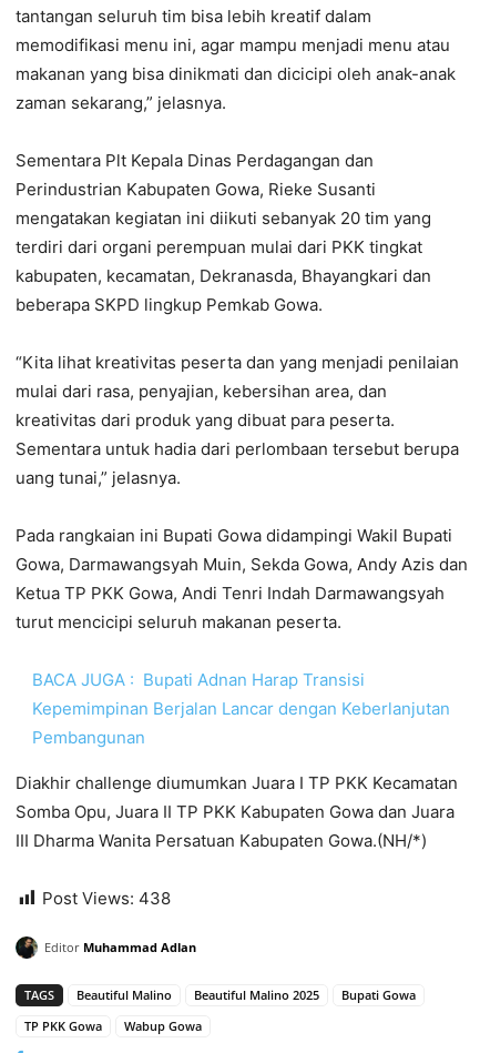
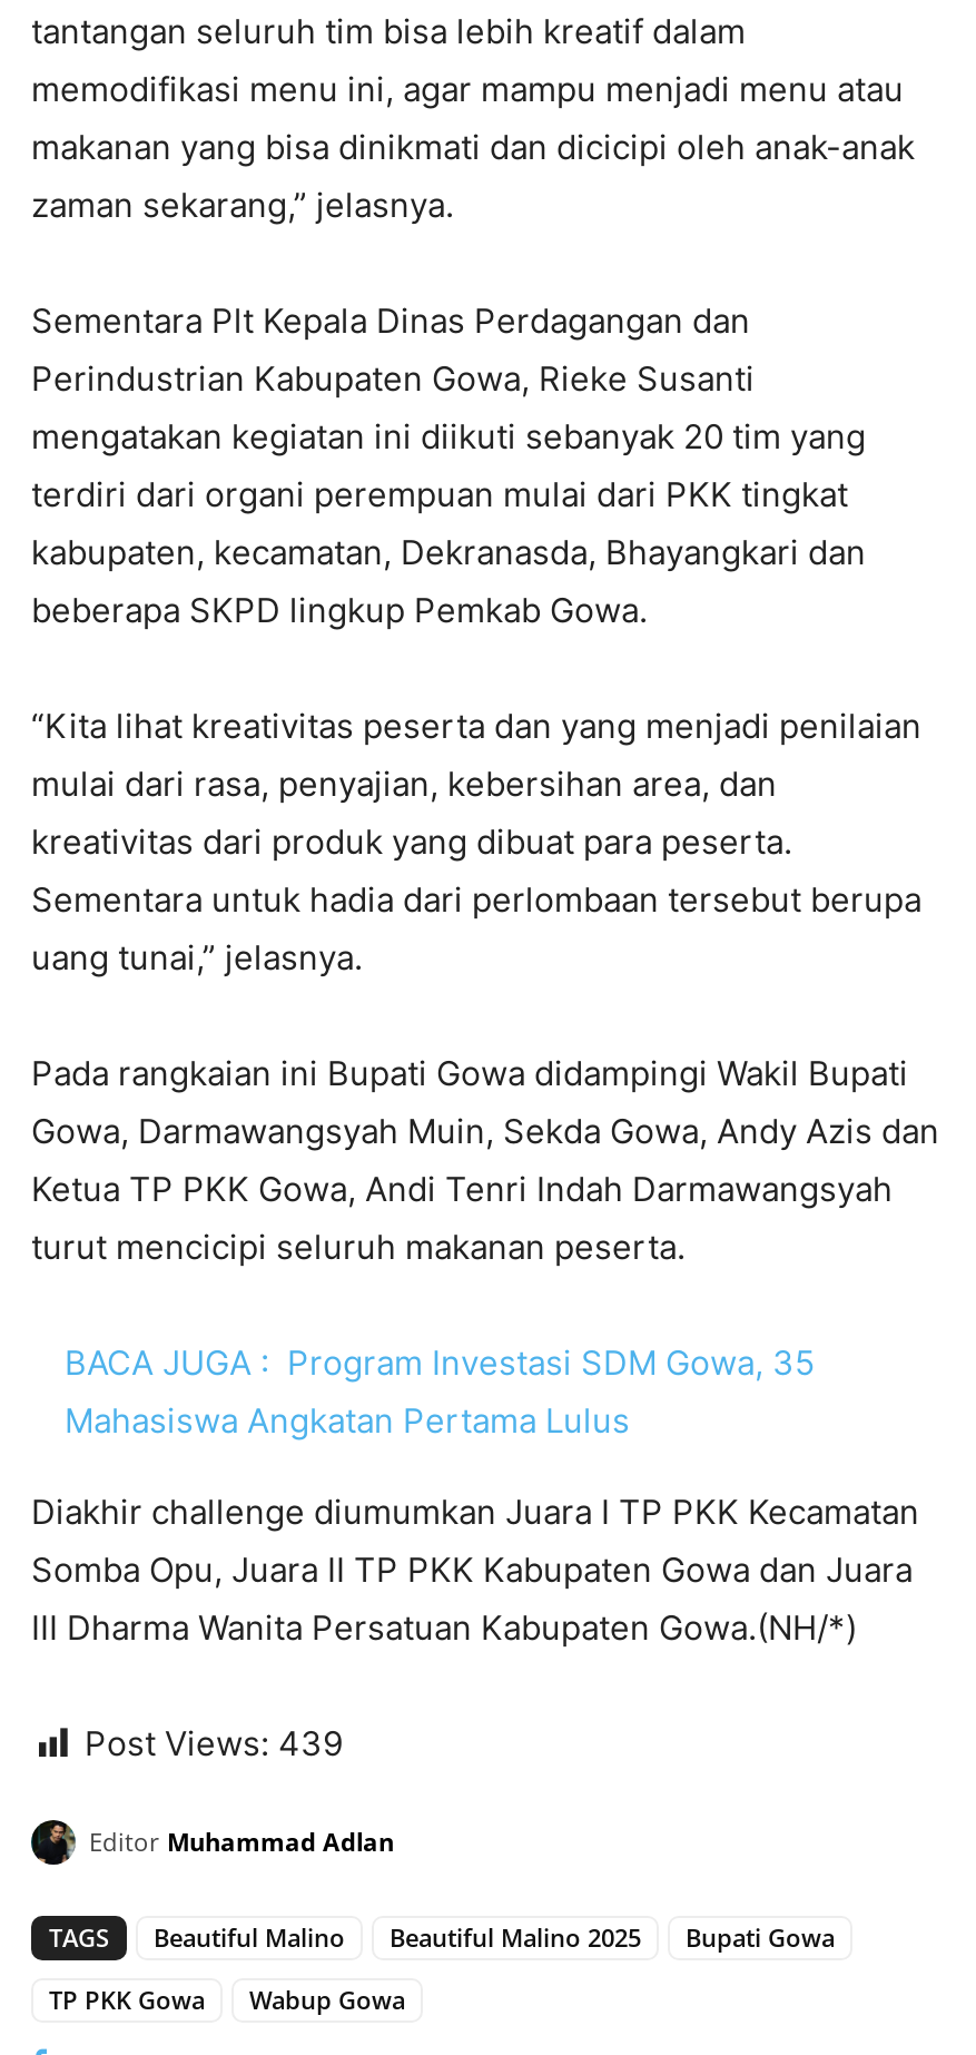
[32,669,450,748] BACA JUGA : Bupati Adnan Harap Transisi | Kepemimpinan Berjalan Lancar dengan Keberlanjutan | Pembangunan -> [65,1342,815,1442] BACA JUGA : Program Investasi SDM Gowa, 35 | Mahasiswa Angkatan Pertama Lulus
[42,887,171,909] Post Views: 438 -> [85,1723,343,1765] Post Views: 439

